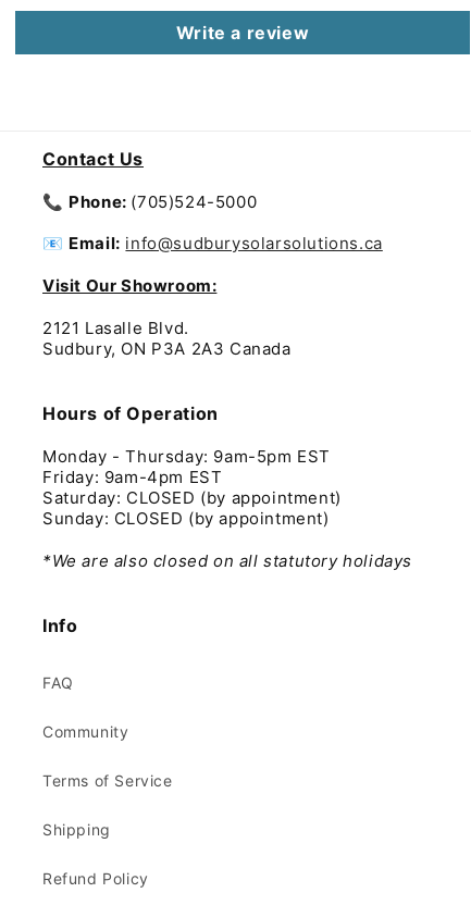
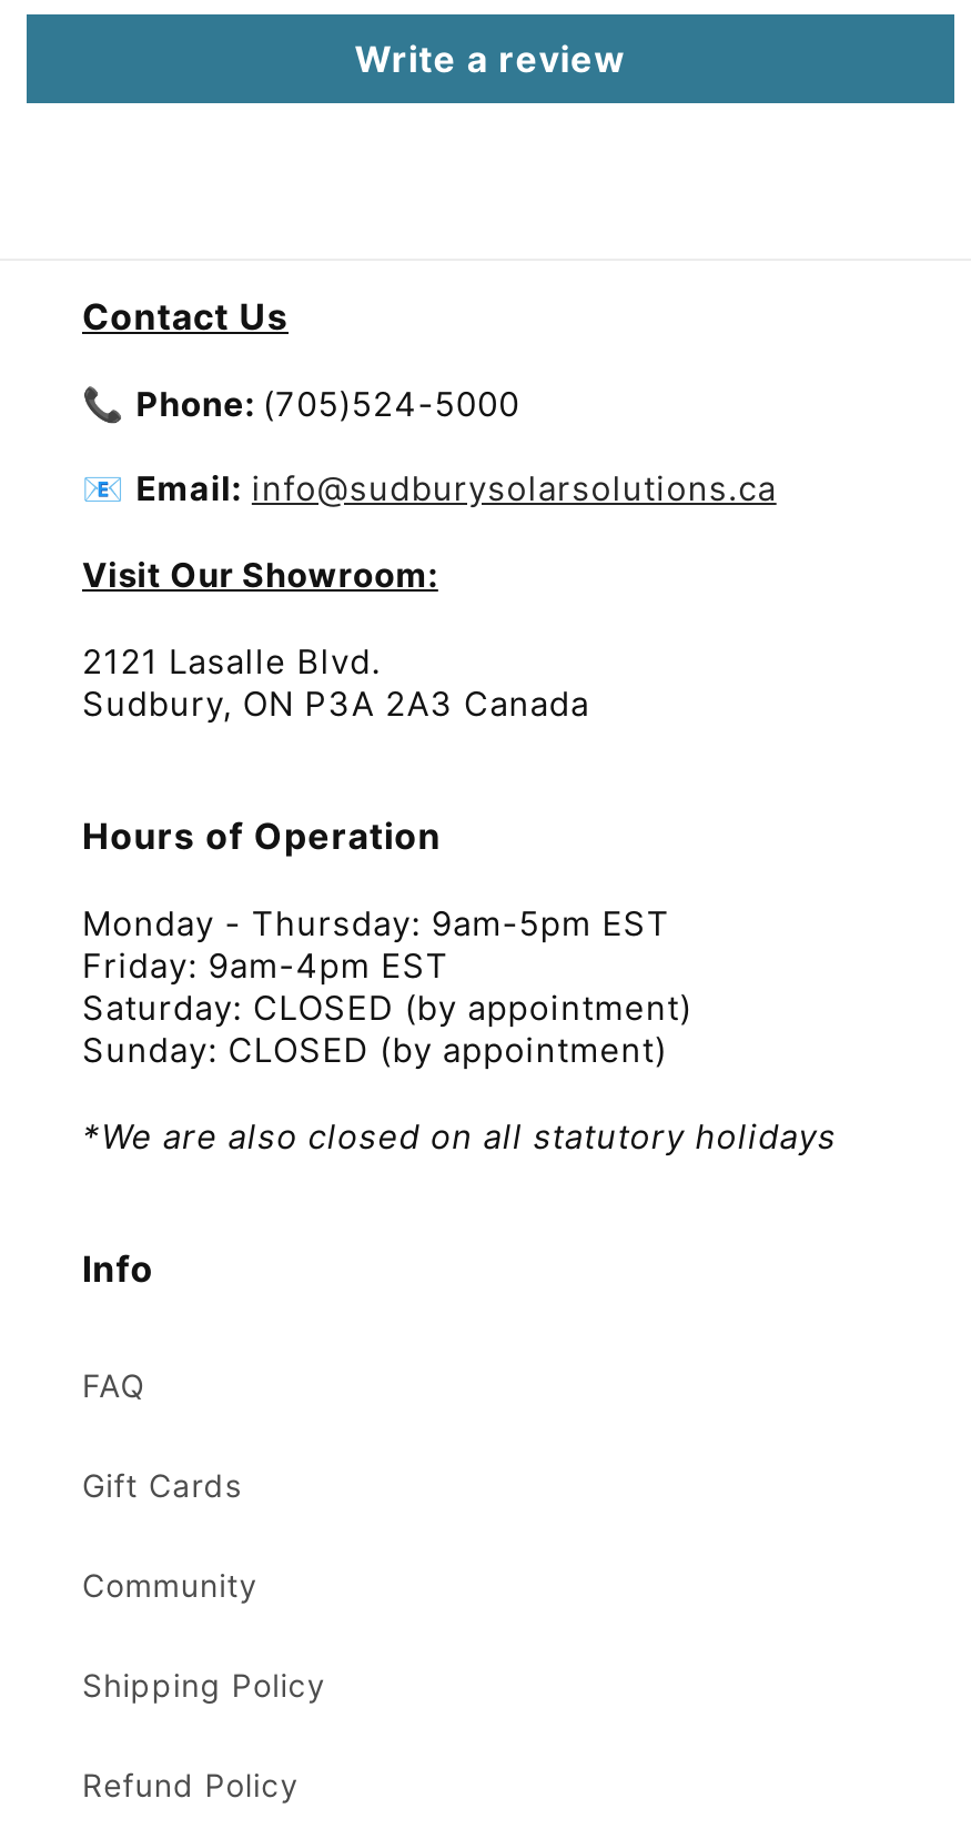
none -> [82,1467,242,1504] Gift Cards
moved [42,722,129,741] -> [82,1566,258,1604]: Community
[42,771,173,839] Terms of Service | Shipping -> [82,1666,326,1704] Shipping Policy

